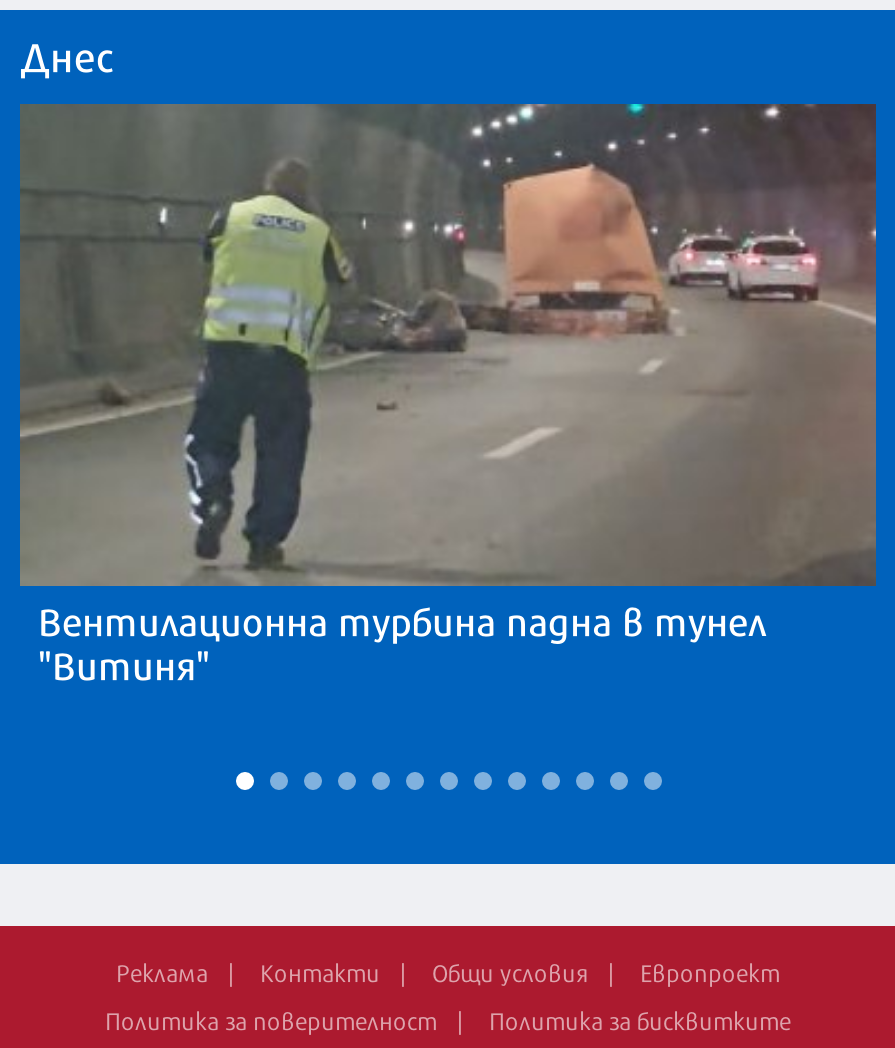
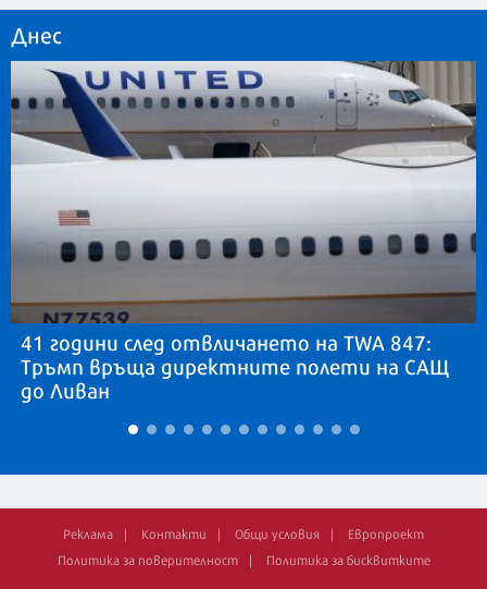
[18,102,878,692] [image] | Вентилационна турбина падна в тунел | "Витиня" -> [10,60,477,405] [image] | 41 години след отвличането на TWA 847: | Тръмп връща директните полети на САЩ | до Ливан

